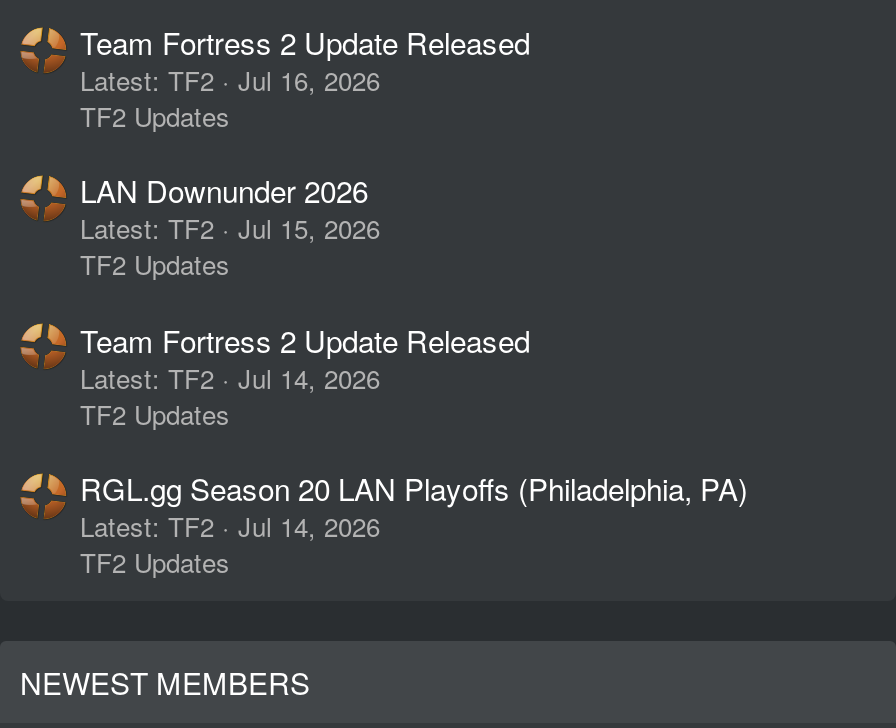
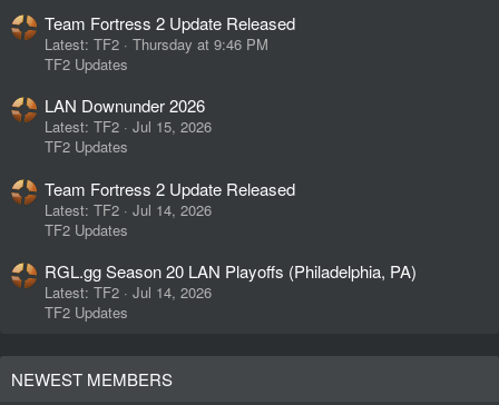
[238,61,380,99] Jul 16, 2026 -> [133,33,268,55] Thursday at 9:46 PM

